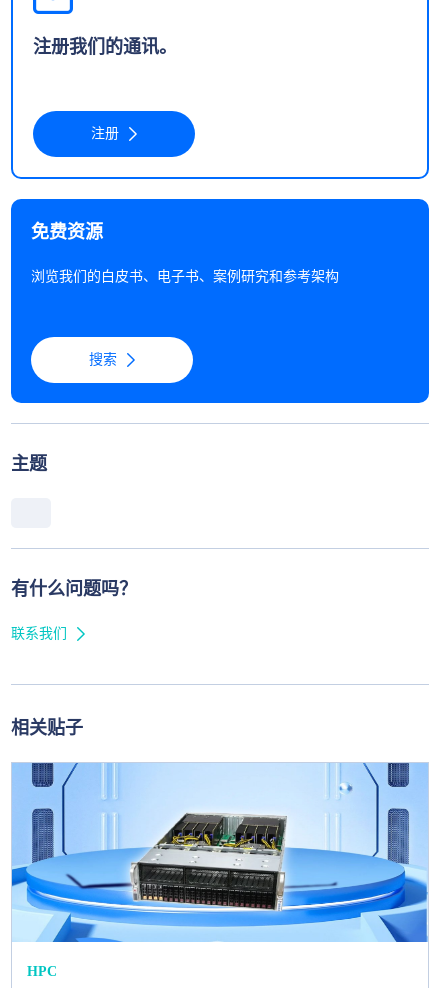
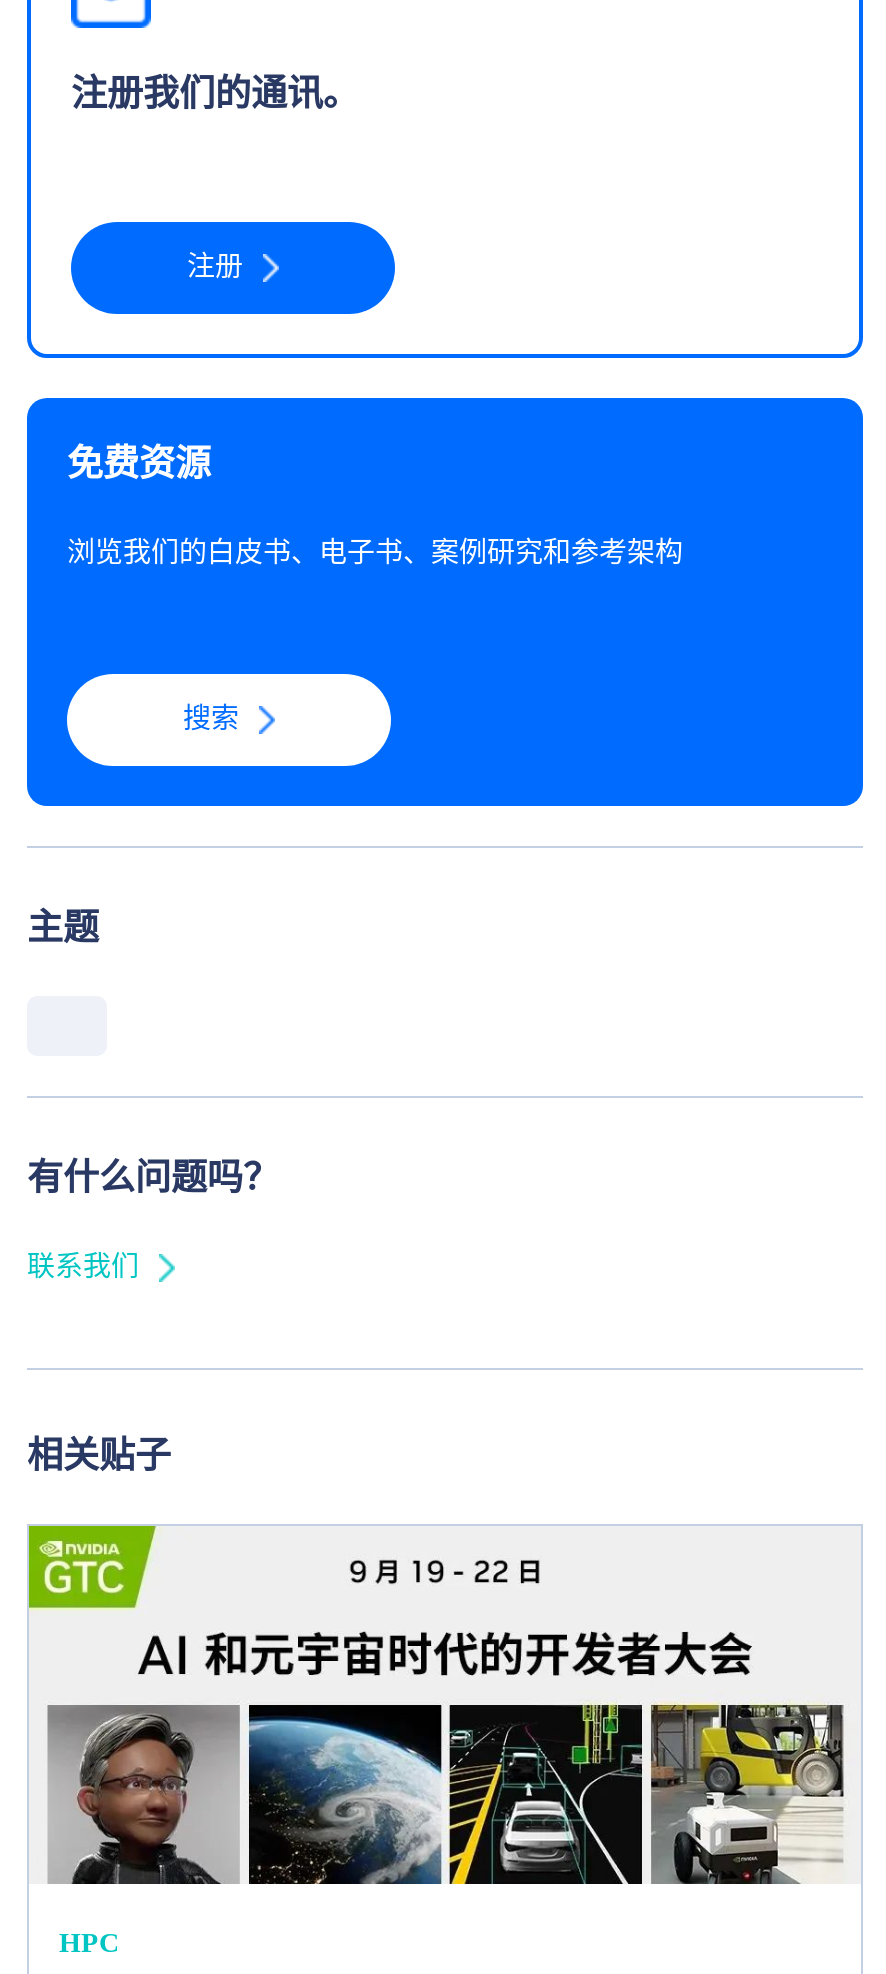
[11,762,429,943] [image] -> [27,1524,861,1886] [image]

